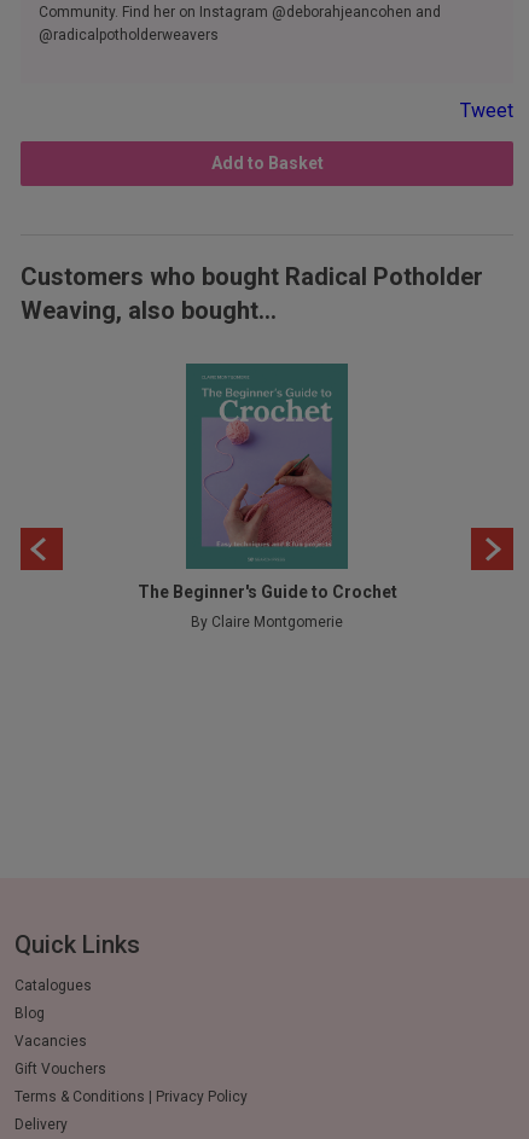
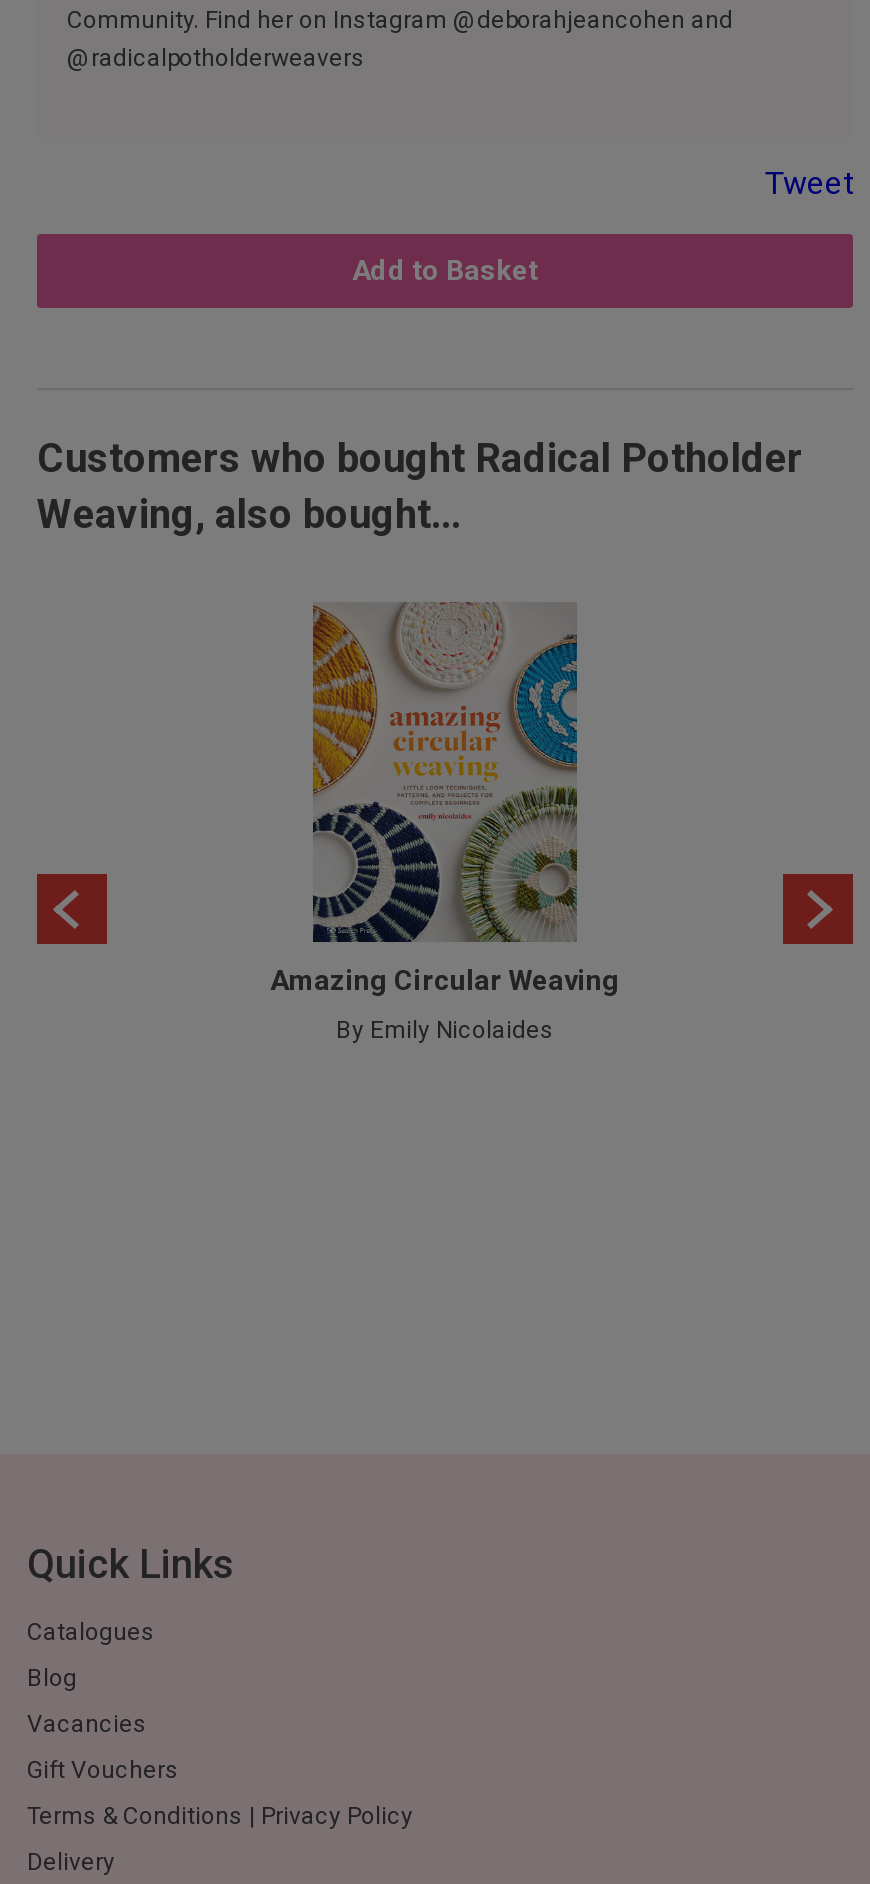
[137,362,397,601] [image] | The Beginner's Guide to Crochet -> [270,600,620,995] [image] | Amazing Circular Weaving
[191,613,343,630] By Claire Montgomerie -> [336,1015,554,1043] By Emily Nicolaides

